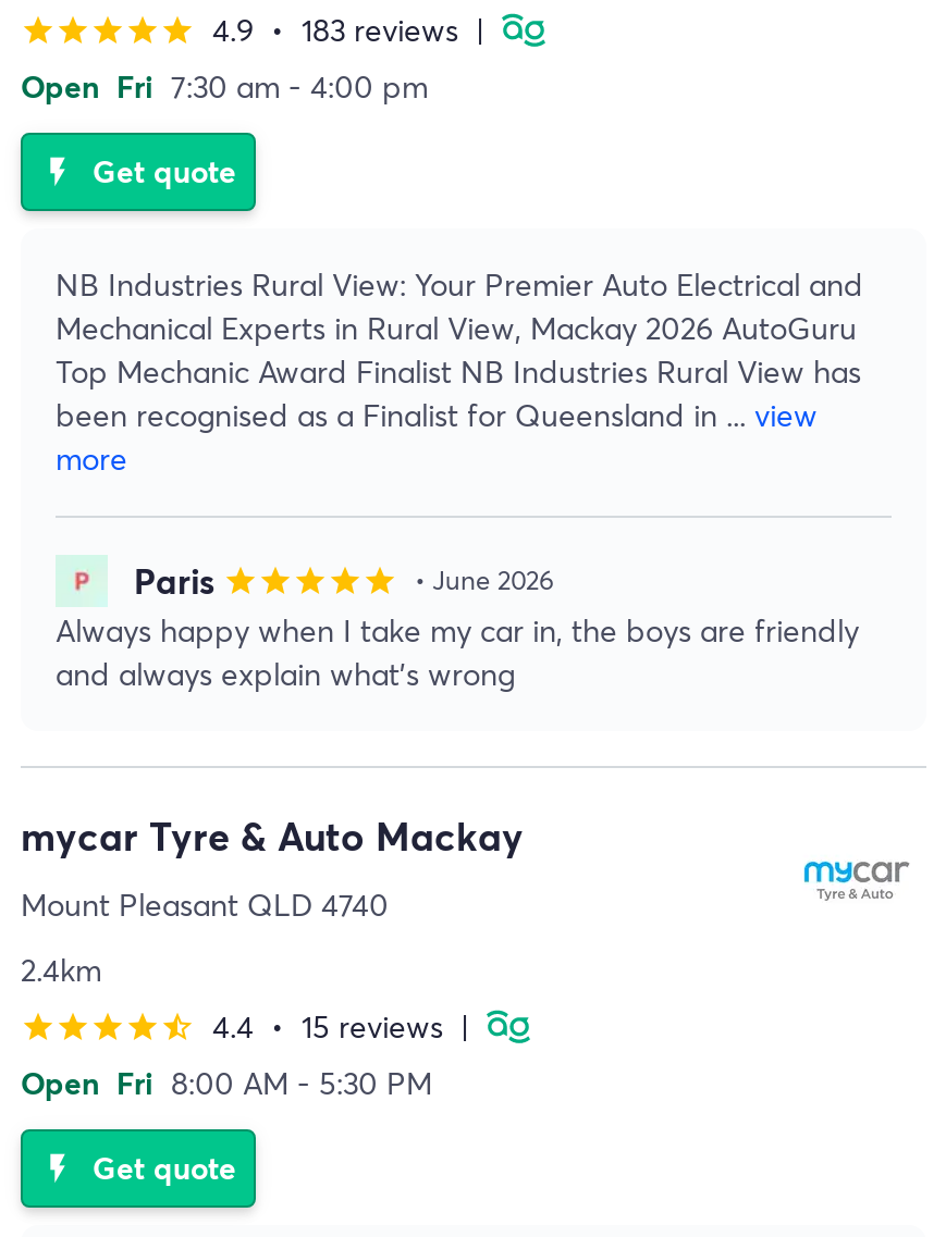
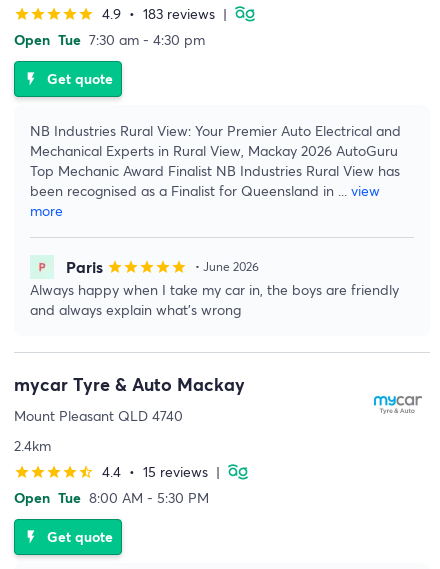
[21,65,428,107] Open Fri 7:30 am - 4:00 pm -> [14,30,205,49] Open Tue 7:30 am - 4:30 pm
[21,1062,432,1103] Open Fri 8:00 AM - 5:30 PM -> [14,488,209,507] Open Tue 8:00 AM - 5:30 PM

